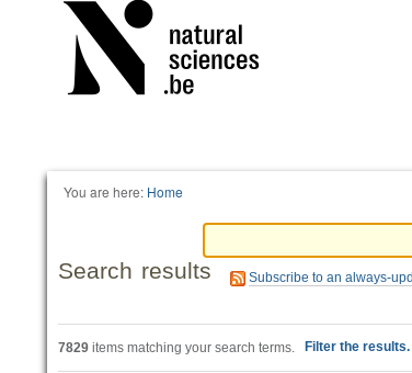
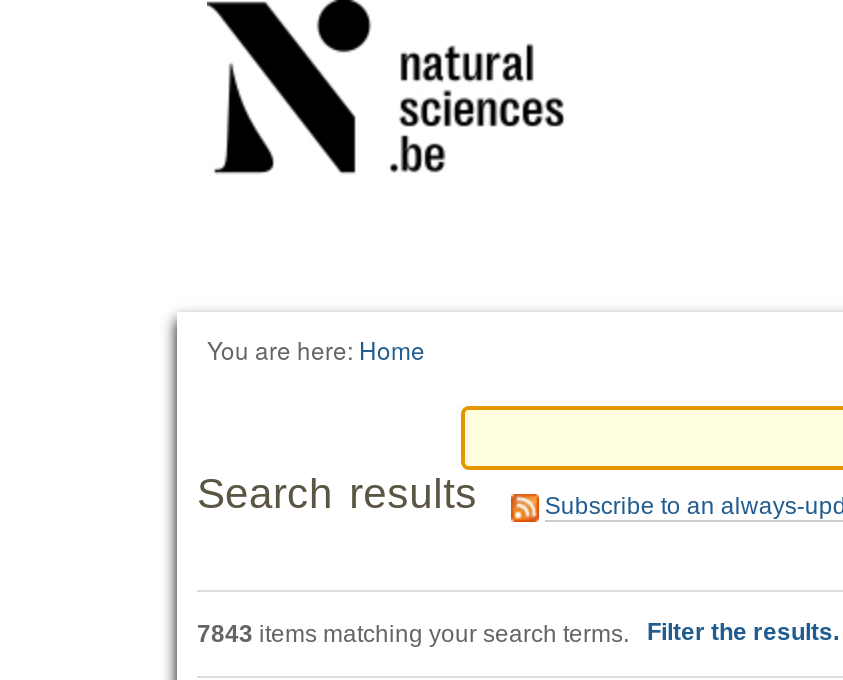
[58,340,295,355] 7829 items matching your search terms. -> [197,620,629,648] 7843 items matching your search terms.

